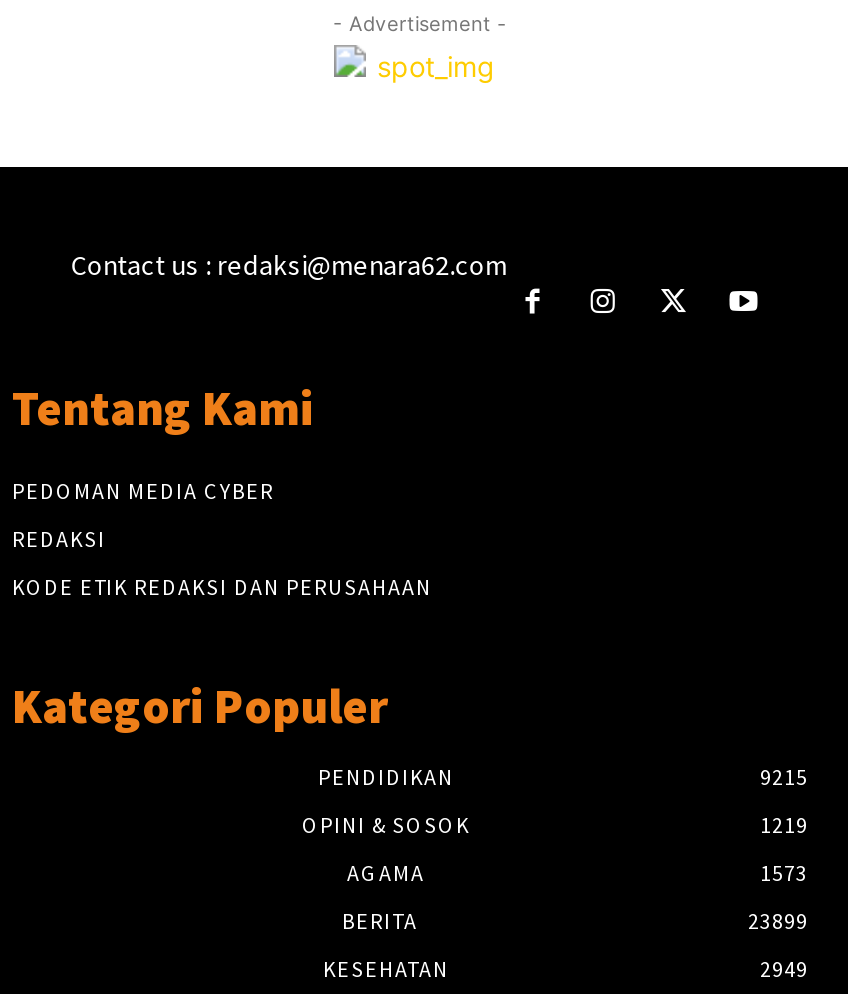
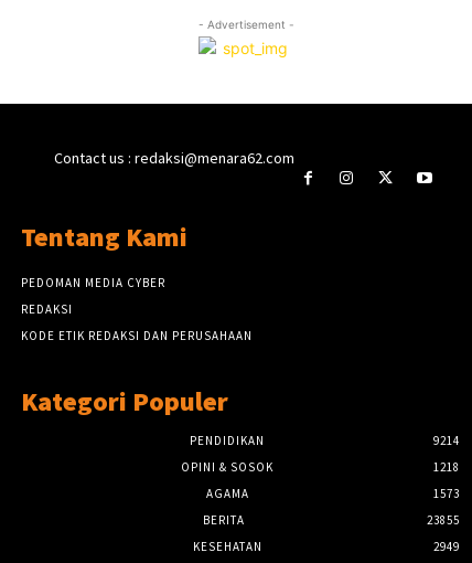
[760,763,808,791] 9215 -> [433,433,460,448] 9214
[760,811,808,839] 1219 -> [433,459,460,475] 1218
[748,907,808,935] 23899 -> [427,512,460,528] 23855

